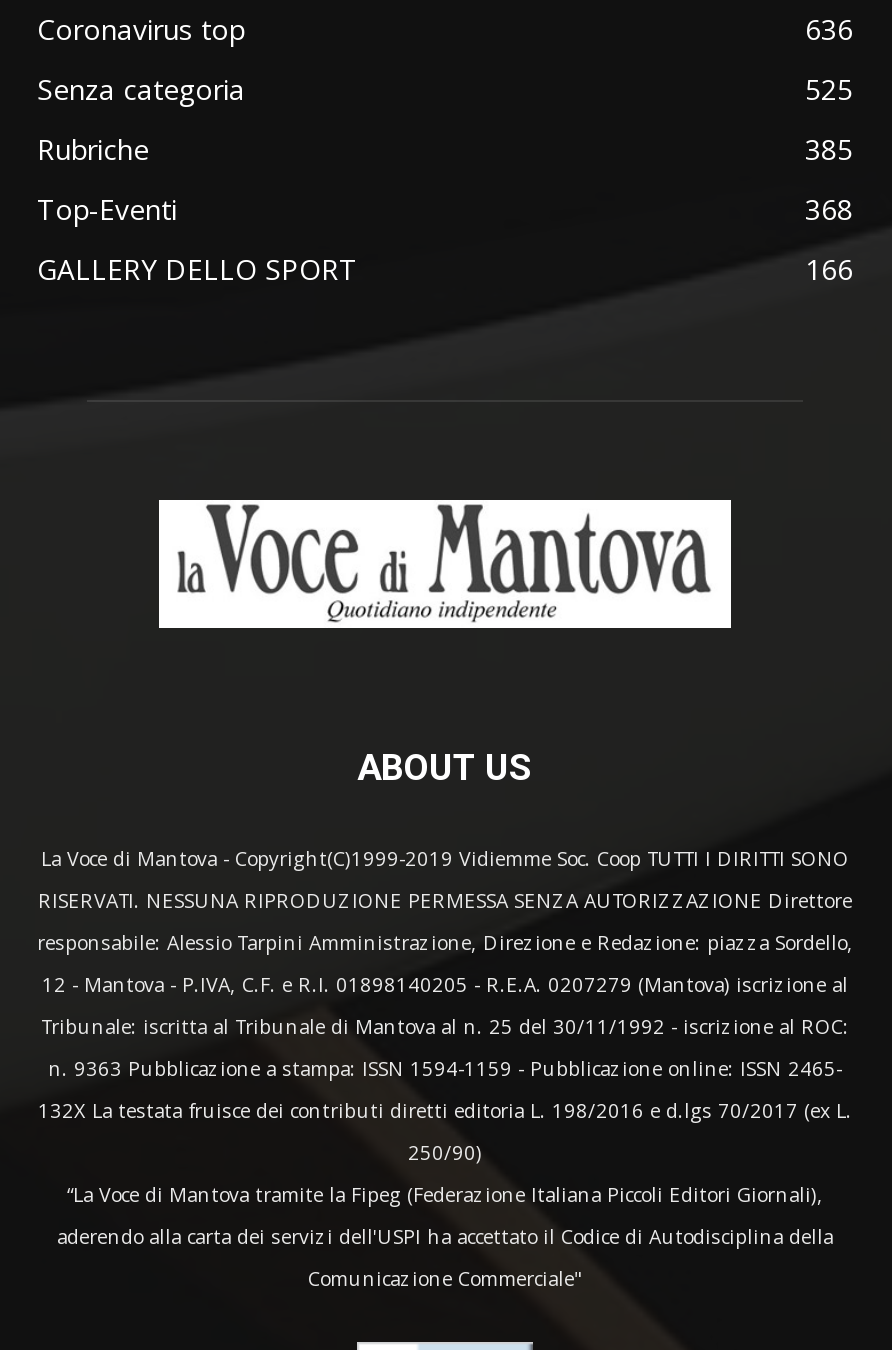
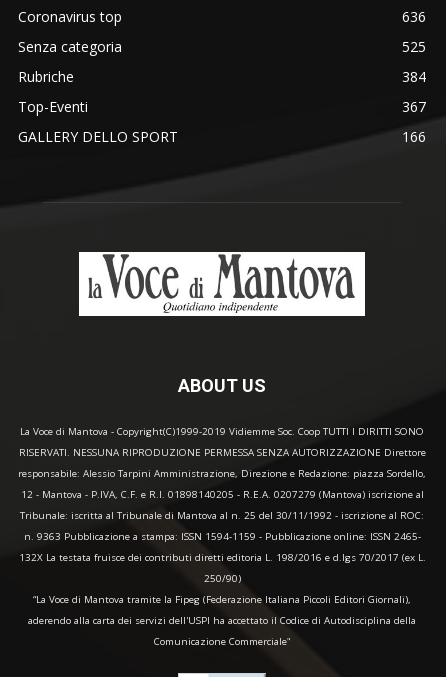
[805,130,853,168] 385 -> [402,67,426,86] 384
[805,190,853,228] 368 -> [402,97,426,116] 367

